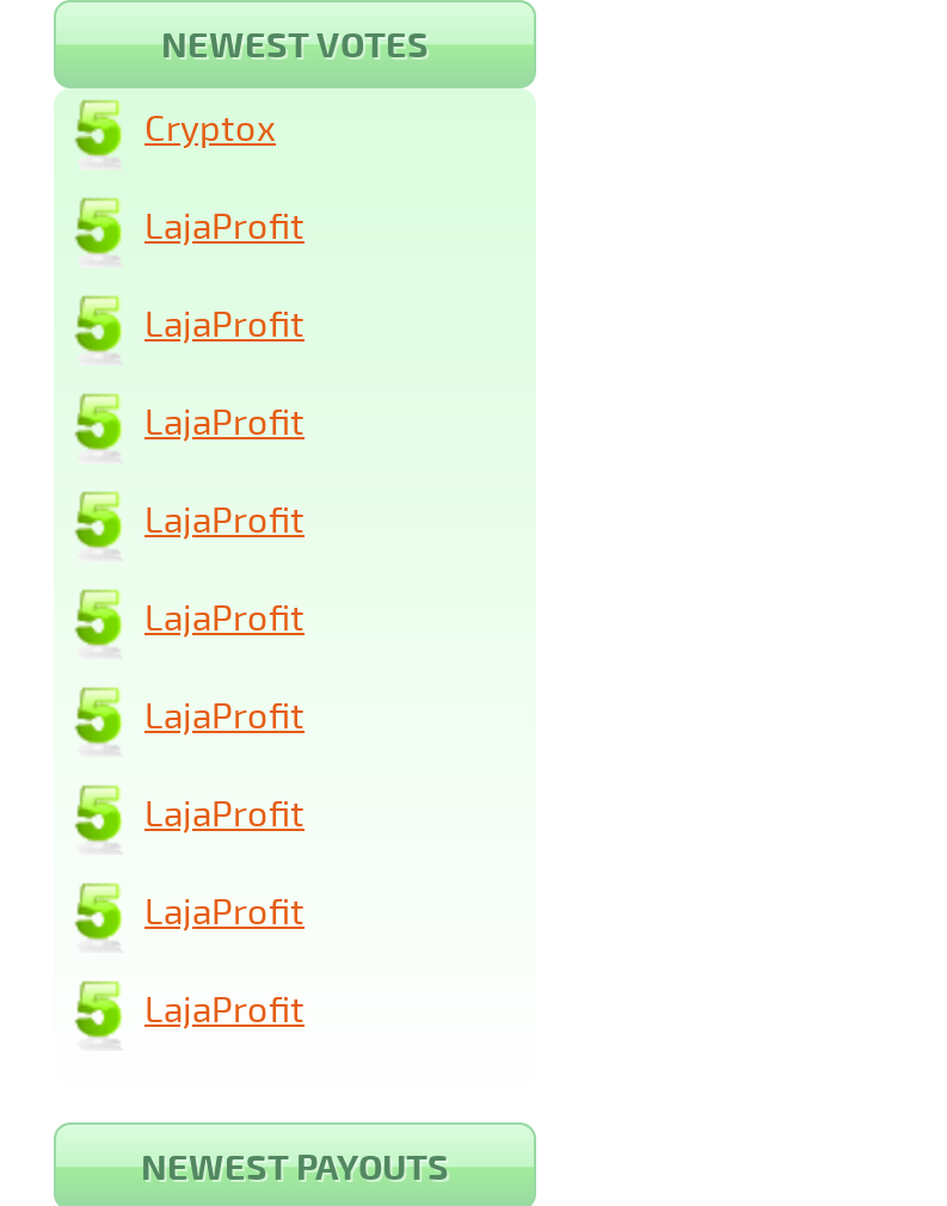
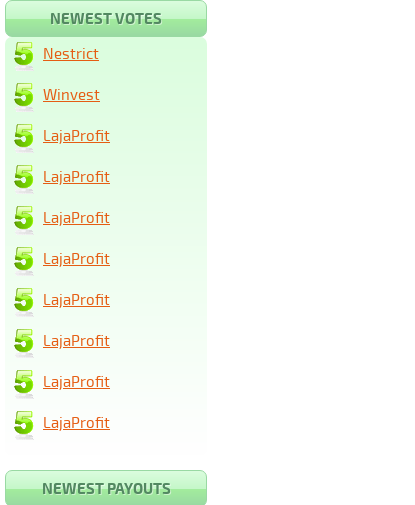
[144,105,276,148] Cryptox -> [43,44,99,62] Nestrict
[144,203,305,245] LajaProfit -> [43,85,100,103] Winvest

